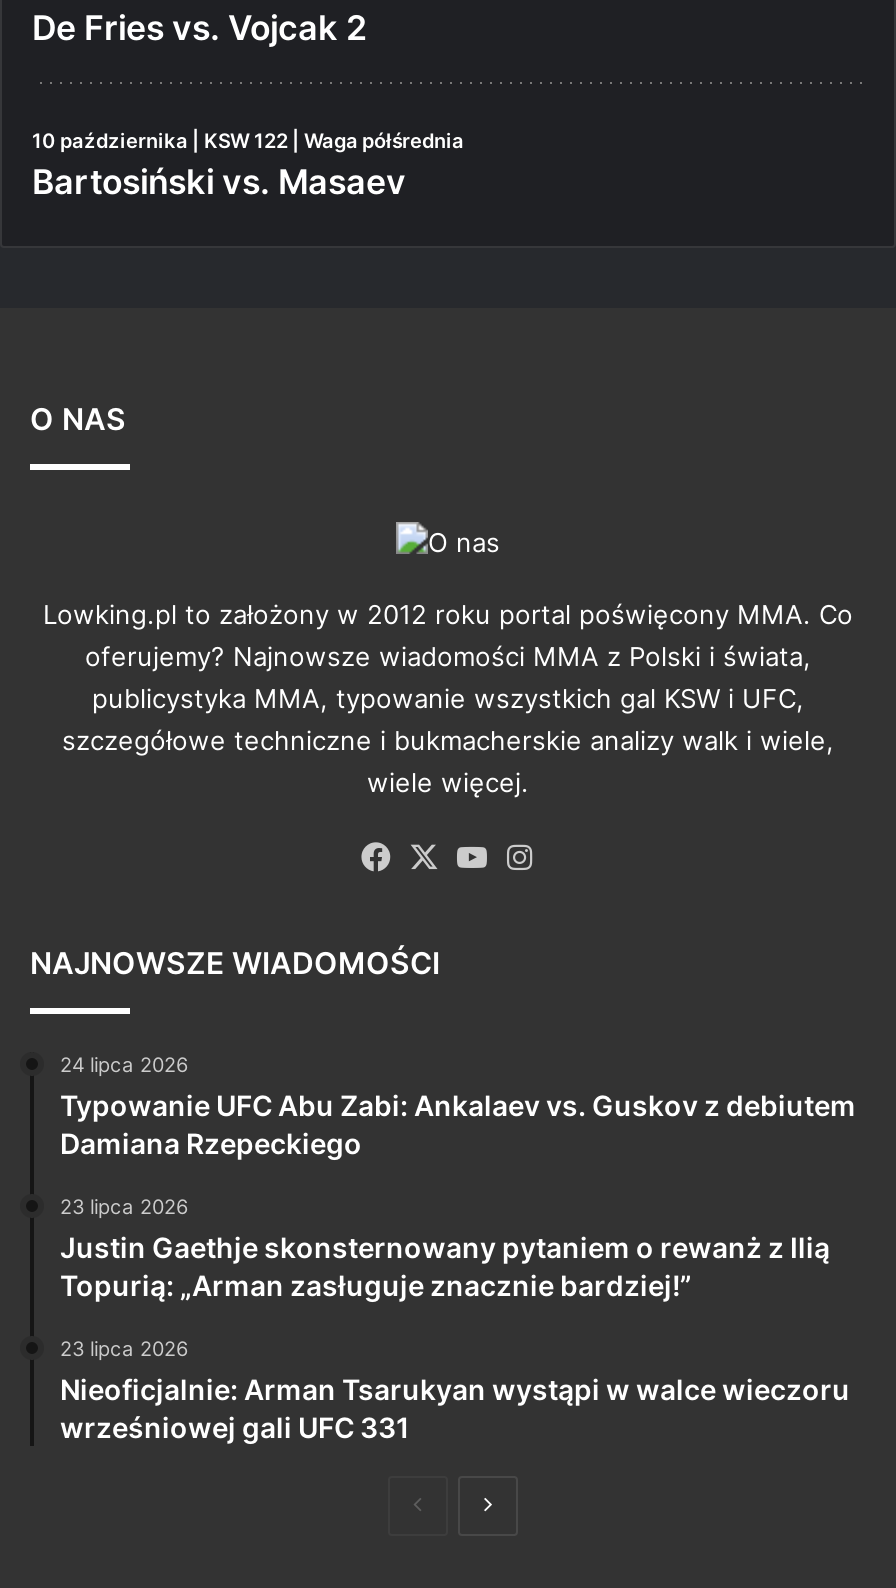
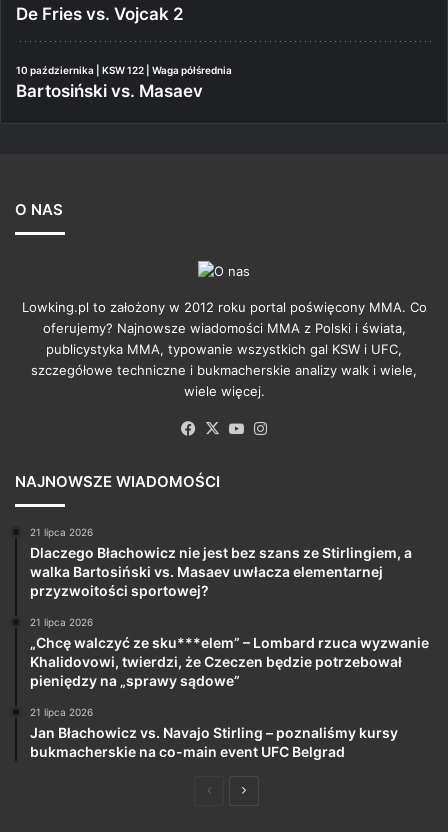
[60,1052,856,1160] 24 lipca 2026 | Typowanie UFC Abu Zabi: Ankalaev vs. Guskov z debiutem | Damiana Rzepeckiego -> [30,526,412,599] 21 lipca 2026 | Dlaczego Błachowicz nie jest bez szans ze Stirlingiem, a | walka Bartosiński vs. Masaev uwłacza elementarnej | przyzwoitości sportowej?
[60,1194,830,1302] 23 lipca 2026 | Justin Gaethje skonsternowany pytaniem o rewanż z Ilią | Topurią: „Arman zasługuje znacznie bardziej!” -> [30,616,429,689] 21 lipca 2026 | „Chcę walczyć ze sku***elem” – Lombard rzuca wyzwanie | Khalidovowi, twierdzi, że Czeczen będzie potrzebował | pieniędzy na „sprawy sądowe”
[60,1336,850,1444] 23 lipca 2026 | Nieoficjalnie: Arman Tsarukyan wystąpi w walce wieczoru | wrześniowej gali UFC 331 -> [30,706,398,760] 21 lipca 2026 | Jan Błachowicz vs. Navajo Stirling – poznaliśmy kursy | bukmacherskie na co-main event UFC Belgrad

